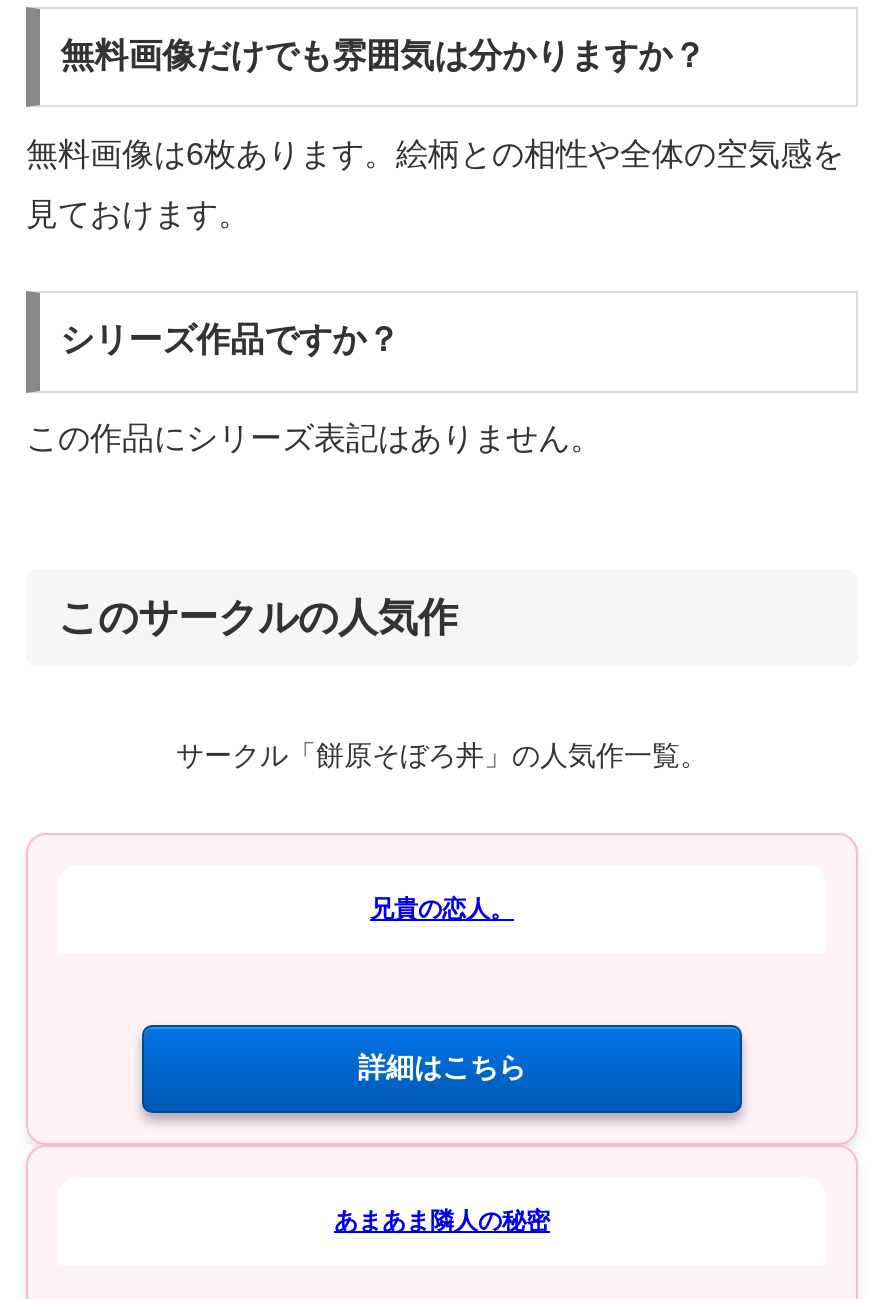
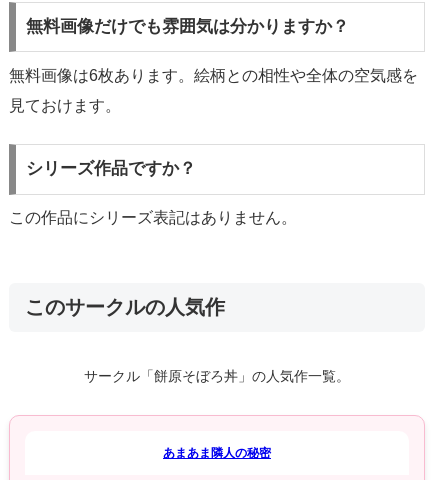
[370,894,514,922] 兄貴の恋人。 -> none
[358,1051,526,1083] 詳細はこちら -> none

